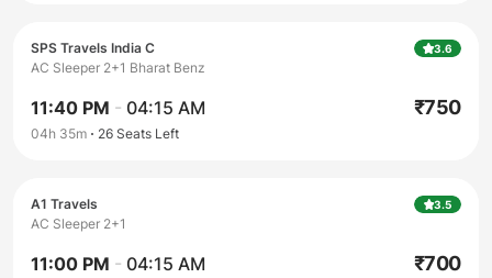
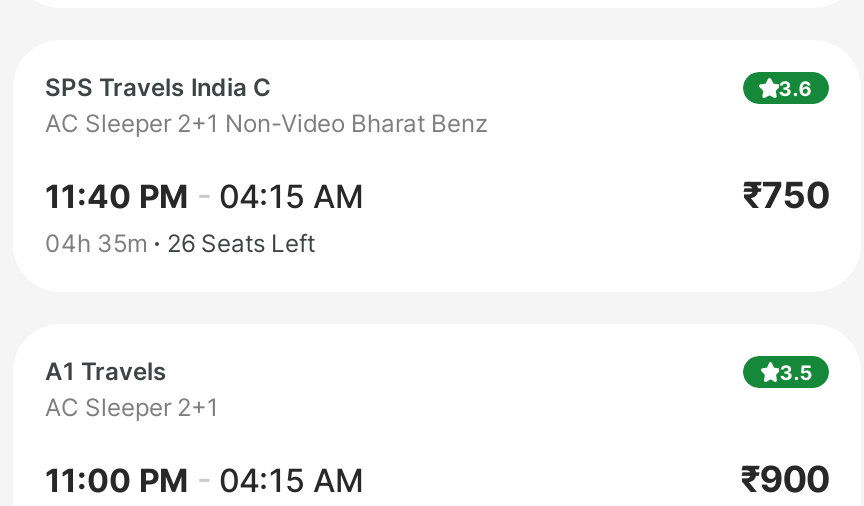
[31,59,205,76] AC Sleeper 2+1 Bharat Benz -> [45,108,489,138] AC Sleeper 2+1 Non-Video Bharat Benz
[414,252,461,275] ₹700 -> [740,458,829,500] ₹900

